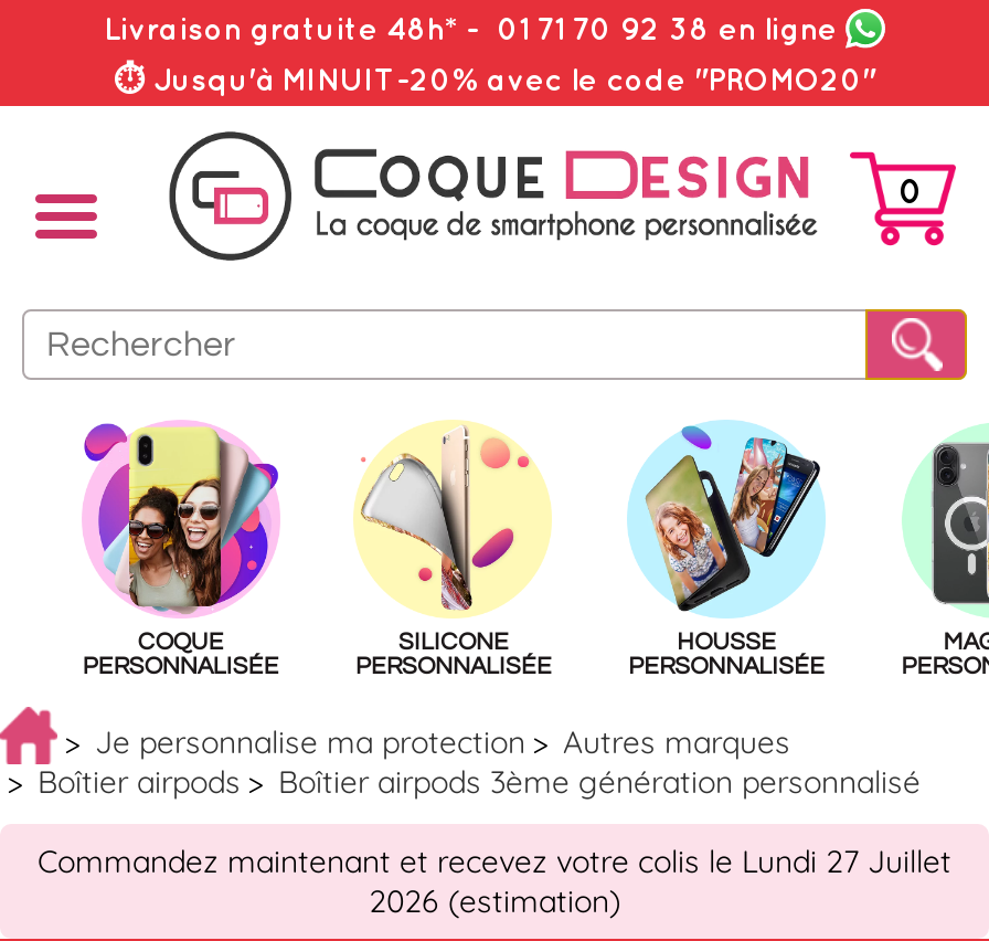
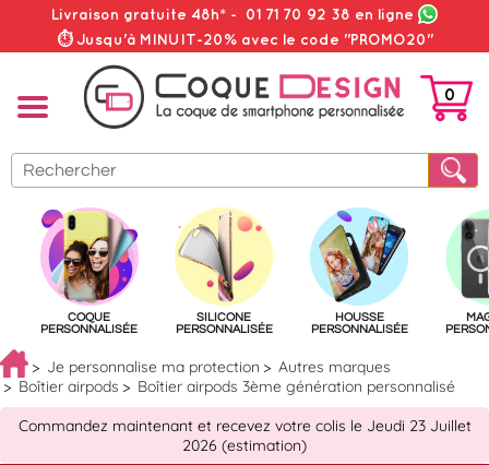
[38,842,951,881] Commandez maintenant et recevez votre colis le Lundi 27 Juillet -> [18,416,471,436] Commandez maintenant et recevez votre colis le Jeudi 23 Juillet

